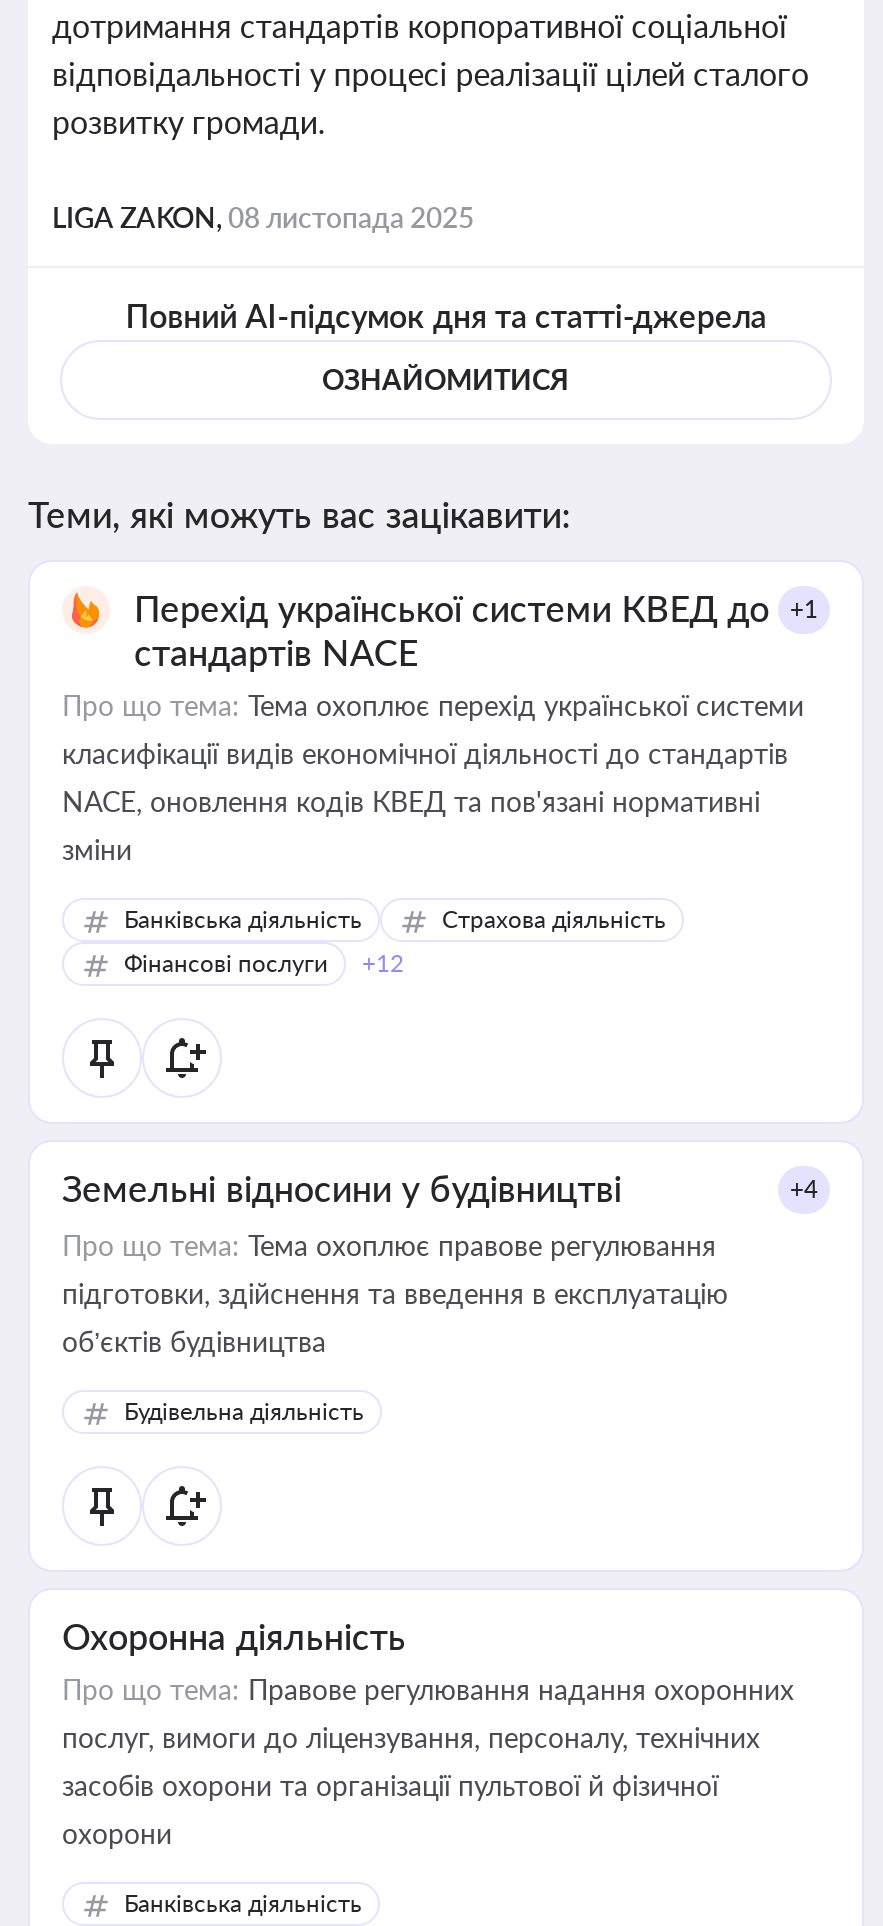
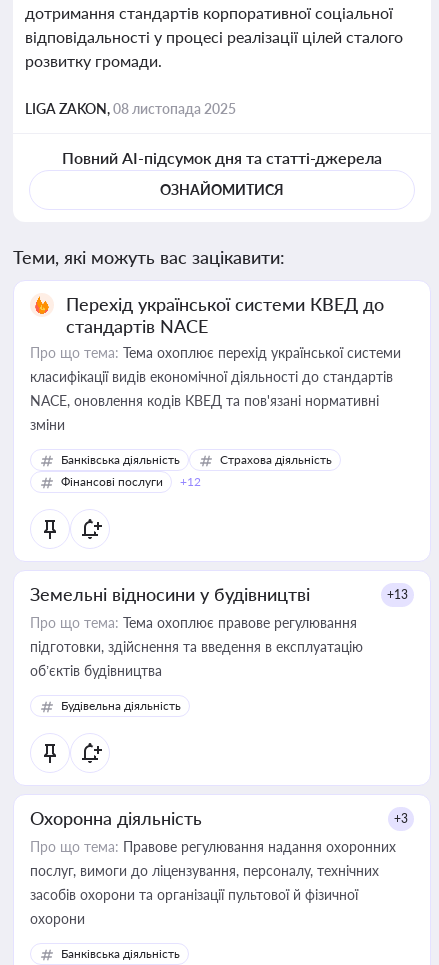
[790,594,818,624] +1 -> none
[790,1174,818,1204] +4 -> [387,587,408,602] +13
none -> [394,811,408,826] +3

